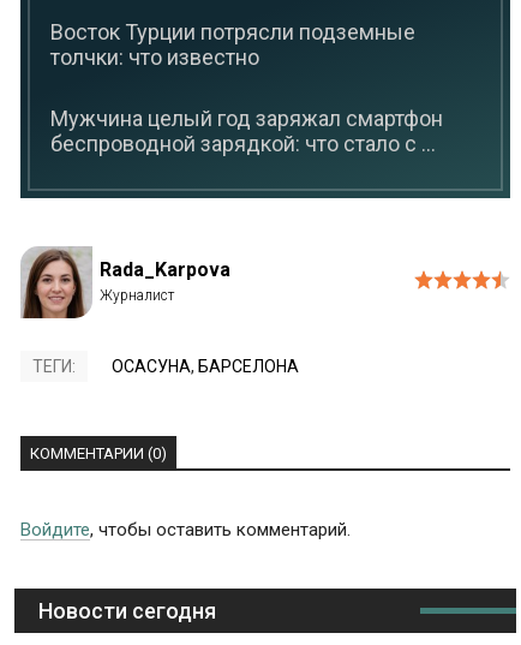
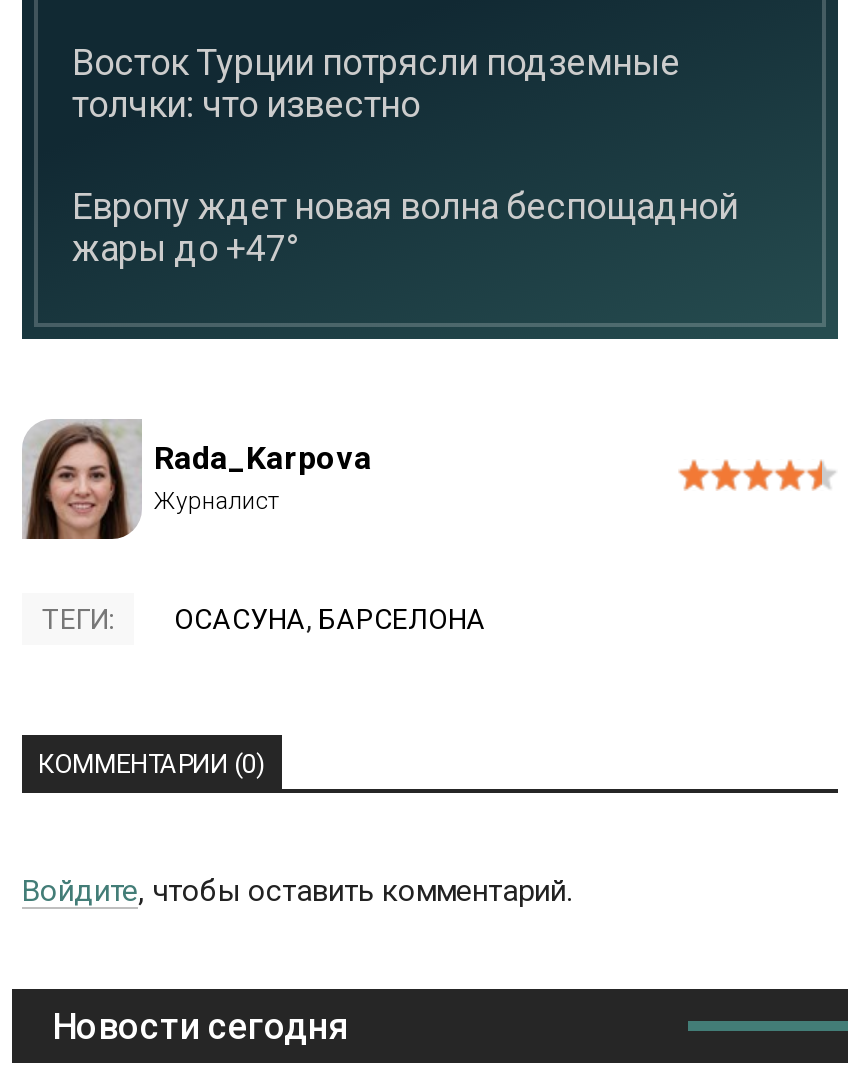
[50,106,443,157] Мужчина целый год заряжал смартфон | беспроводной зарядкой: что стало с ... -> [72,186,738,270] Европу ждет новая волна беспощадной | жары до +47°

